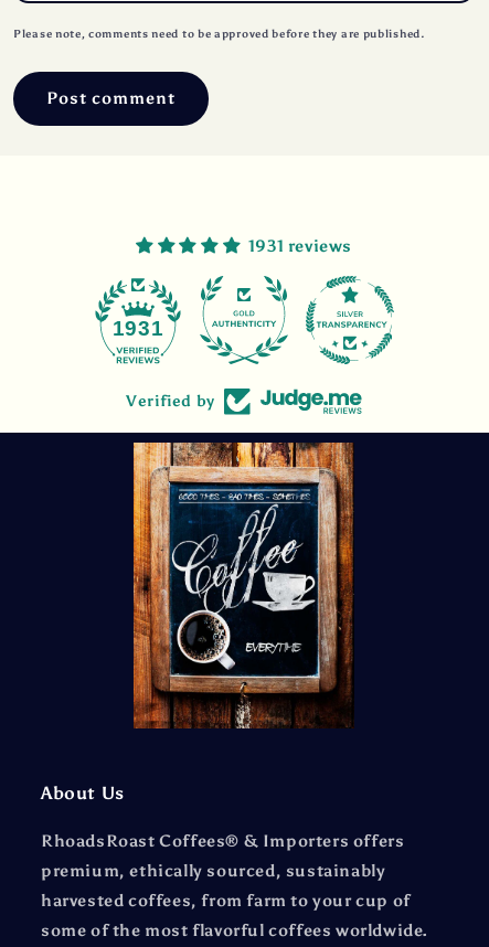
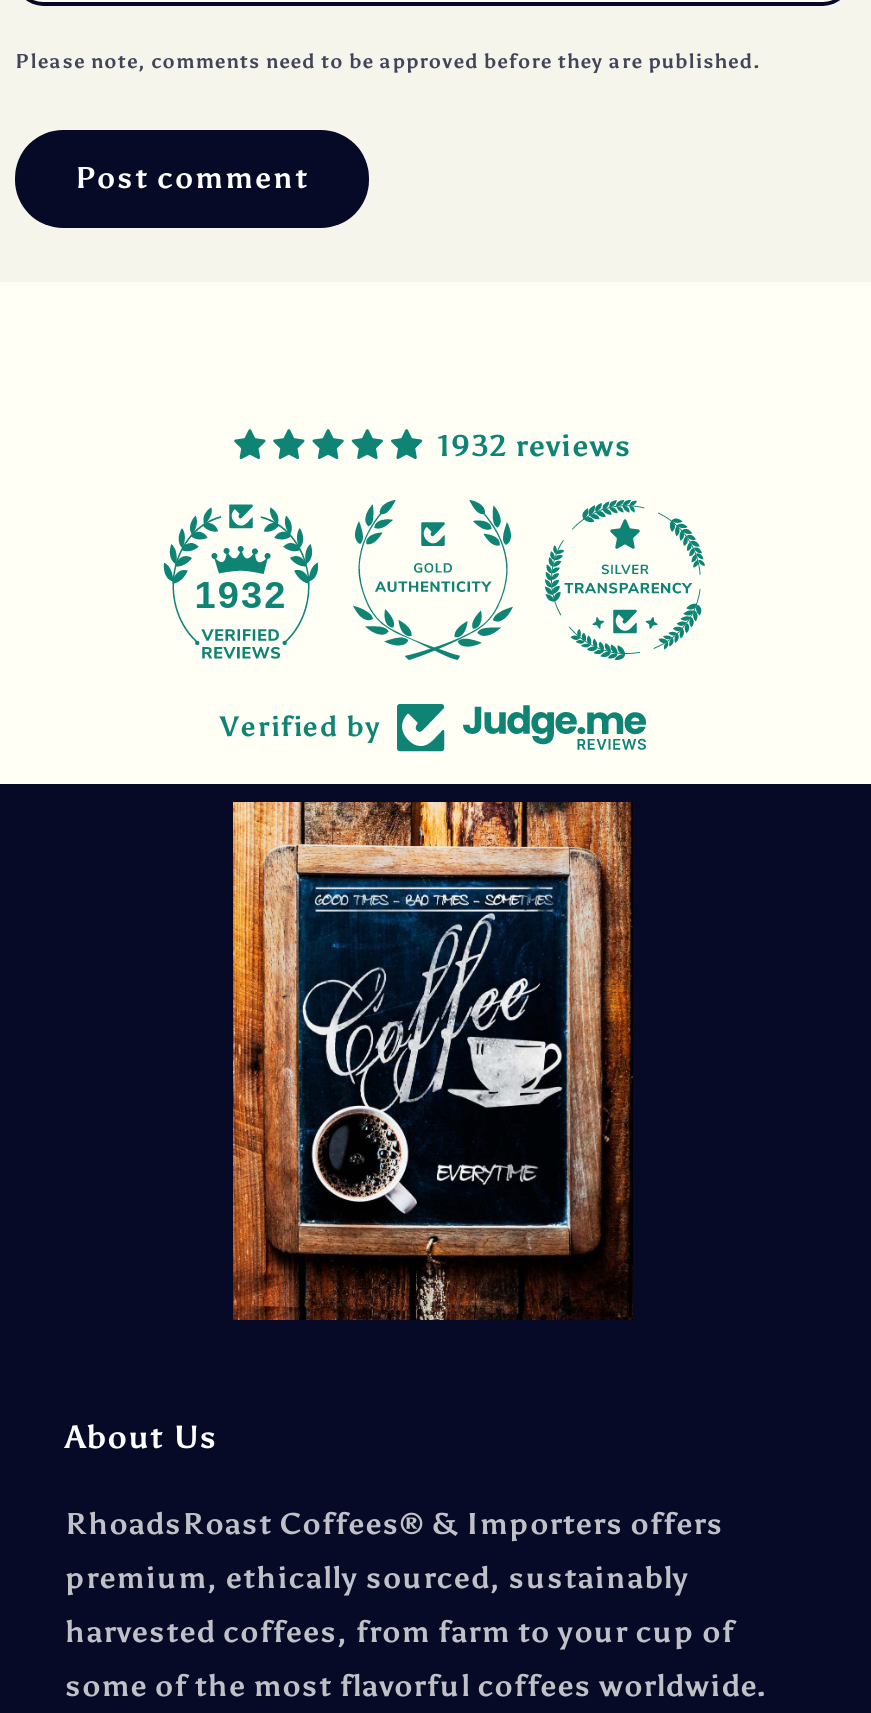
[248,236,352,256] 1931 reviews -> [437,427,632,463] 1932 reviews
[112,316,164,340] 1931 -> [195,573,287,615] 1932

